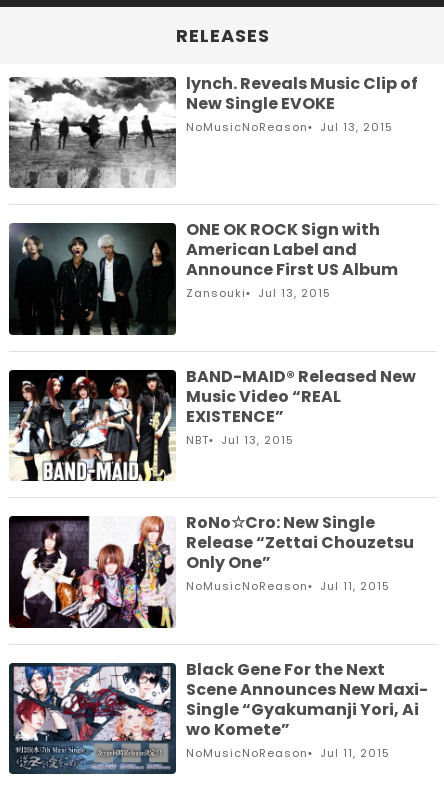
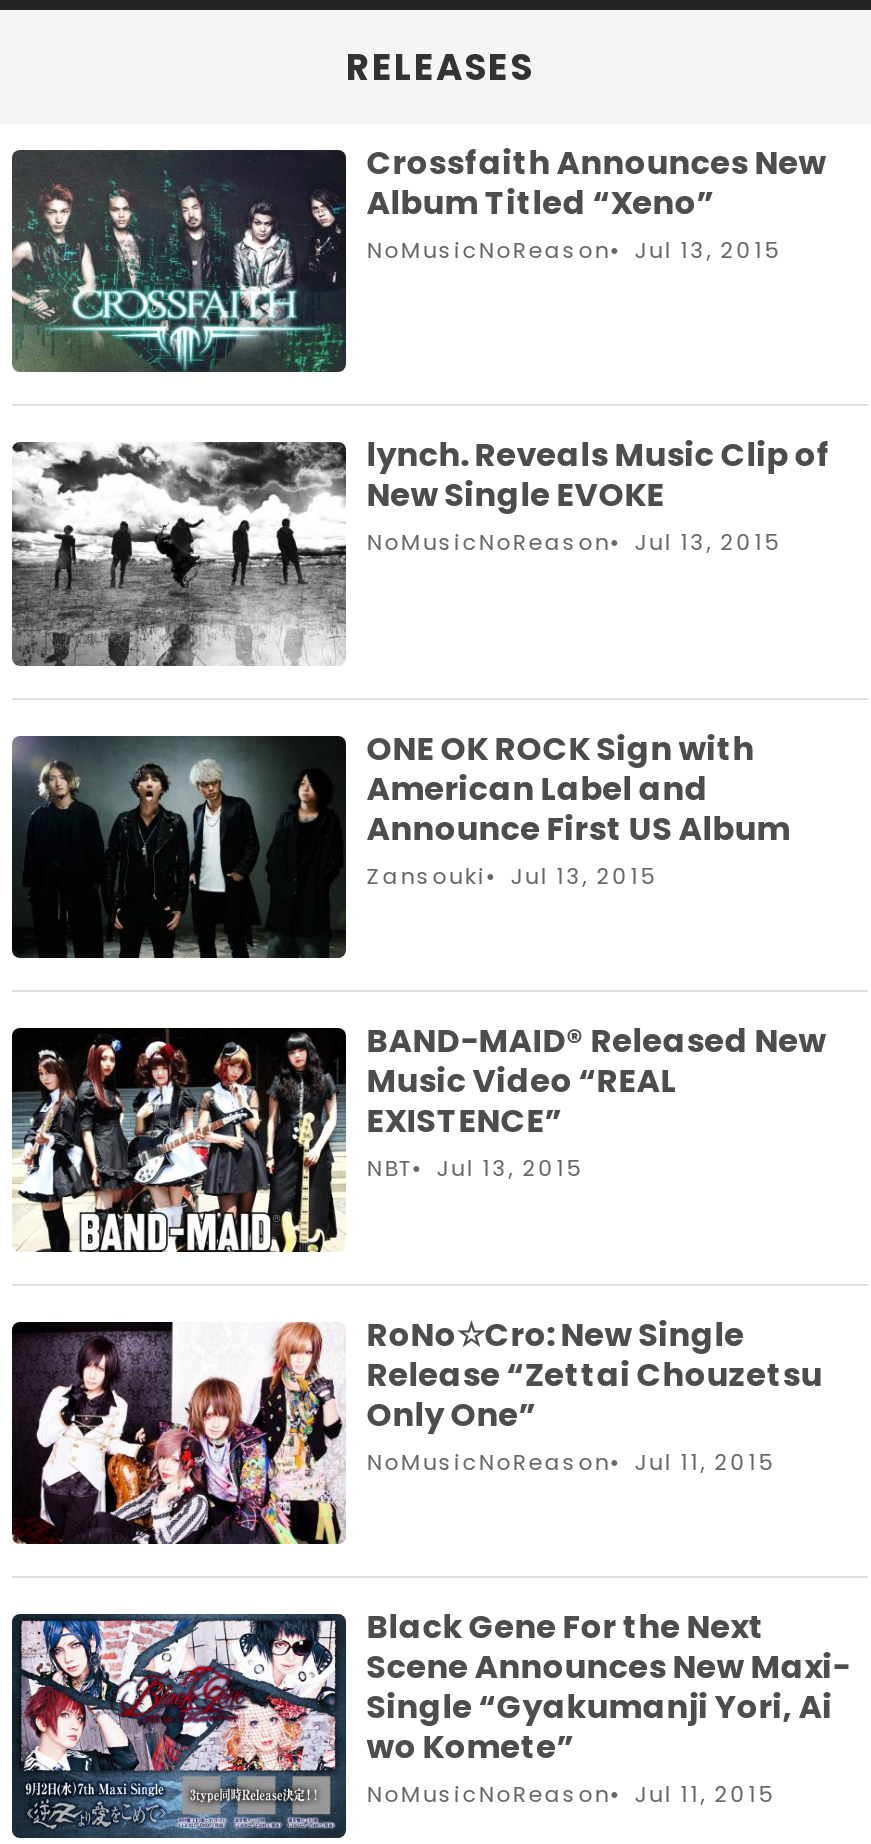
none -> [10,140,826,374] [image] | Crossfaith Announces New | Album Titled “Xeno” | NoMusicNoReason | Jul 13, 2015

